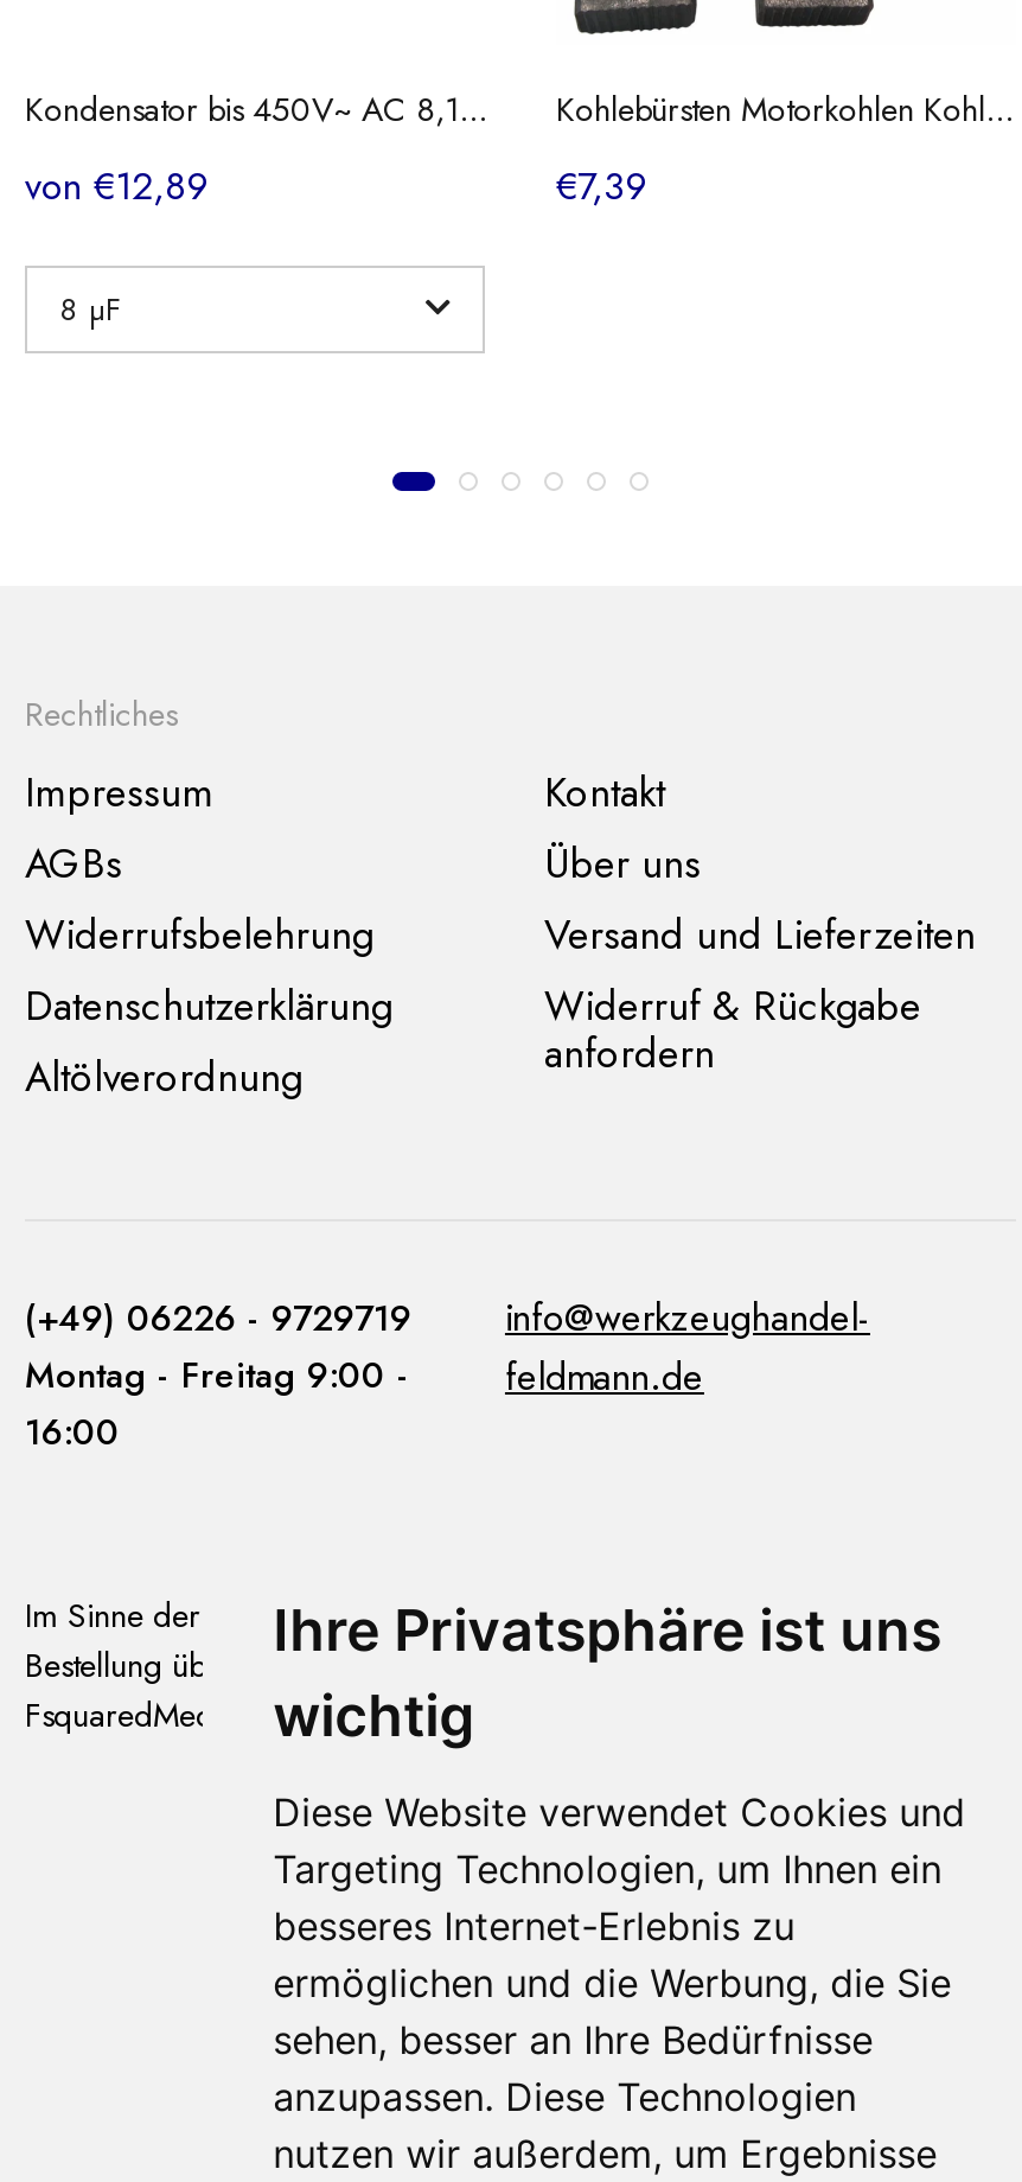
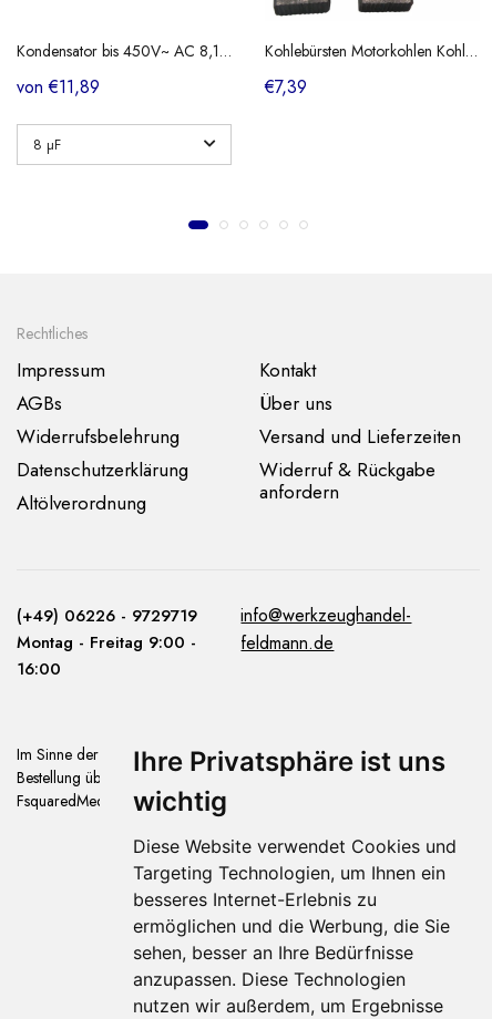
[25,158,207,213] von €12,89 -> [17,74,100,99] von €11,89

